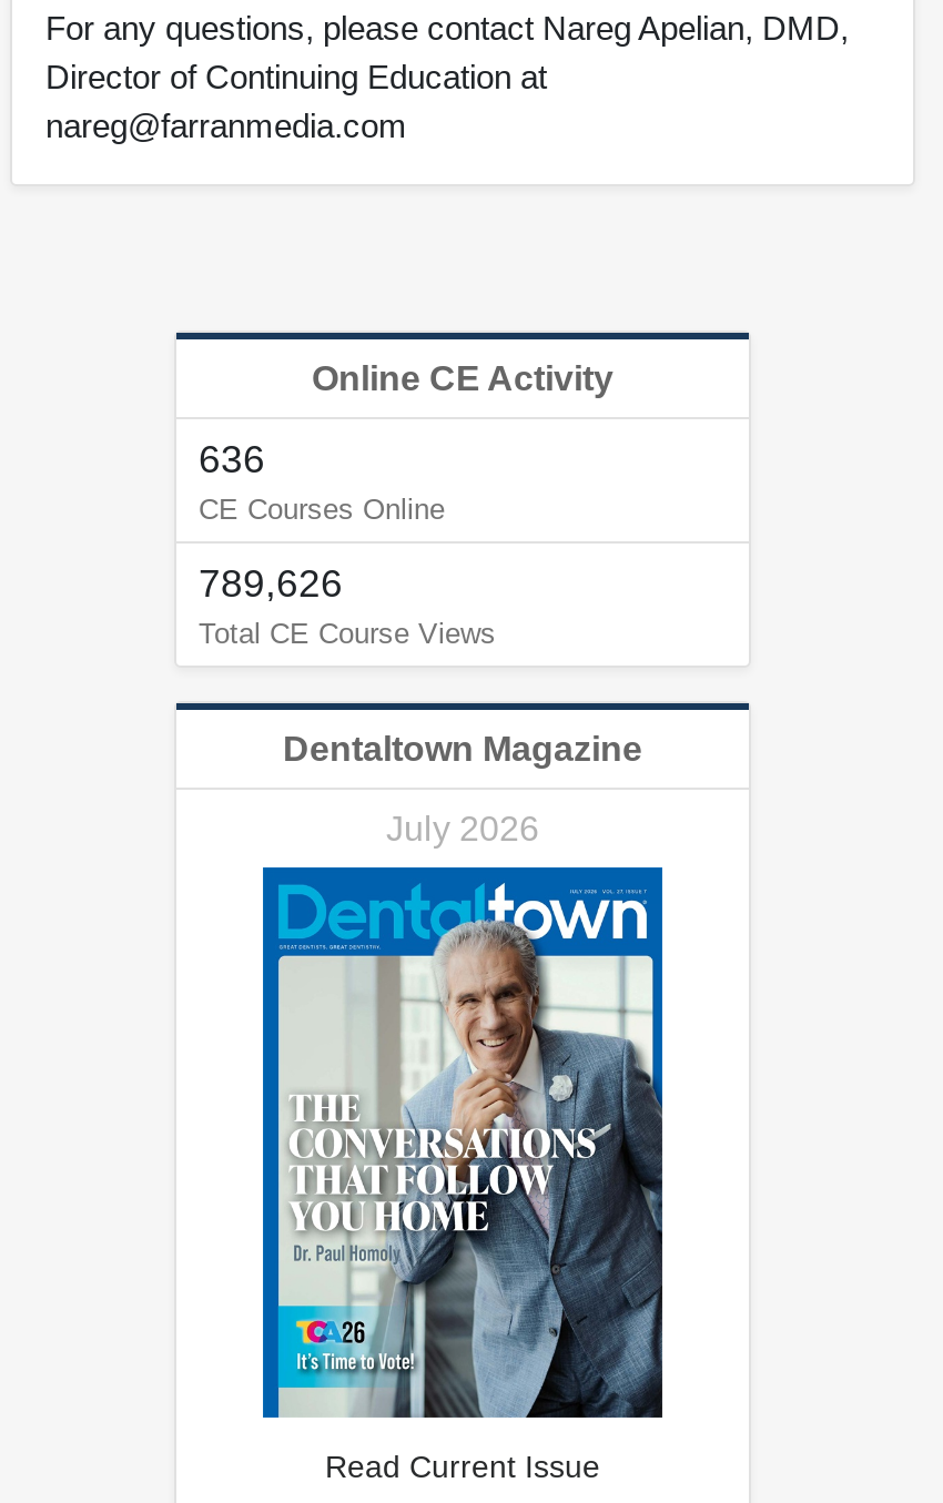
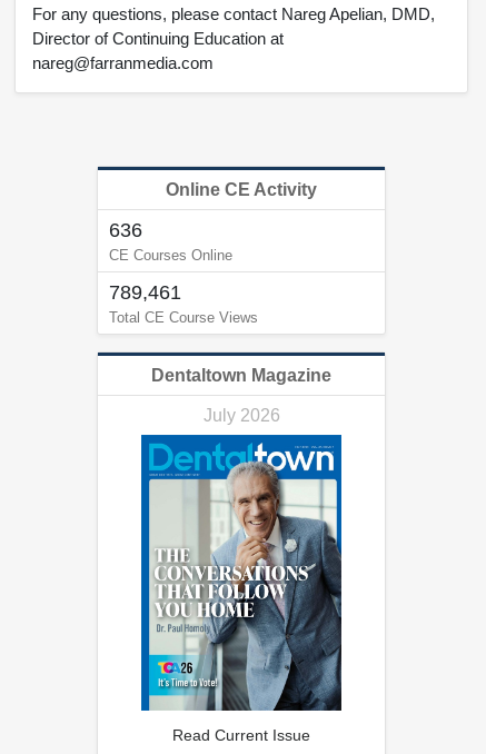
[199,560,343,605] 789,626 -> [109,281,181,303] 789,461

